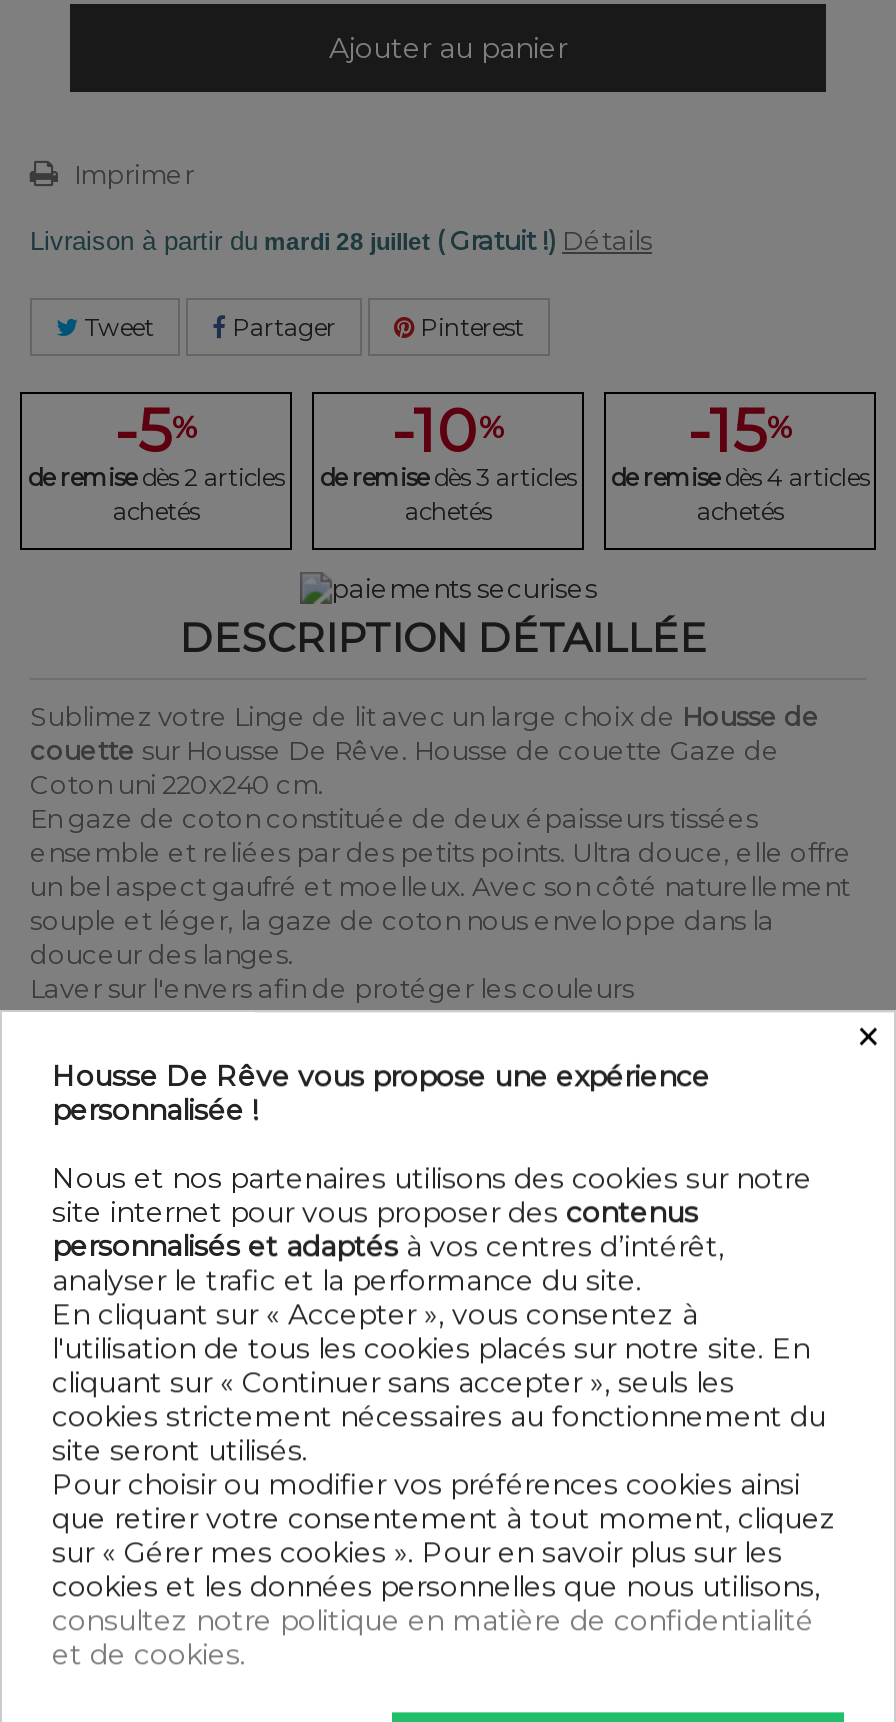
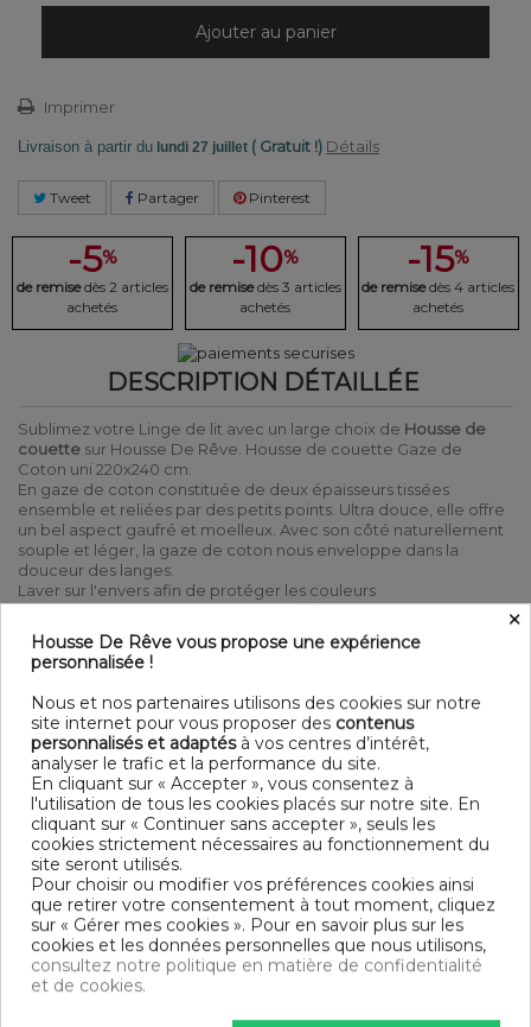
[30,224,652,256] Livraison à partir du mardi 28 juillet ( Gratuit !) Détails -> [18,137,379,156] Livraison à partir du lundi 27 juillet ( Gratuit !) Détails

